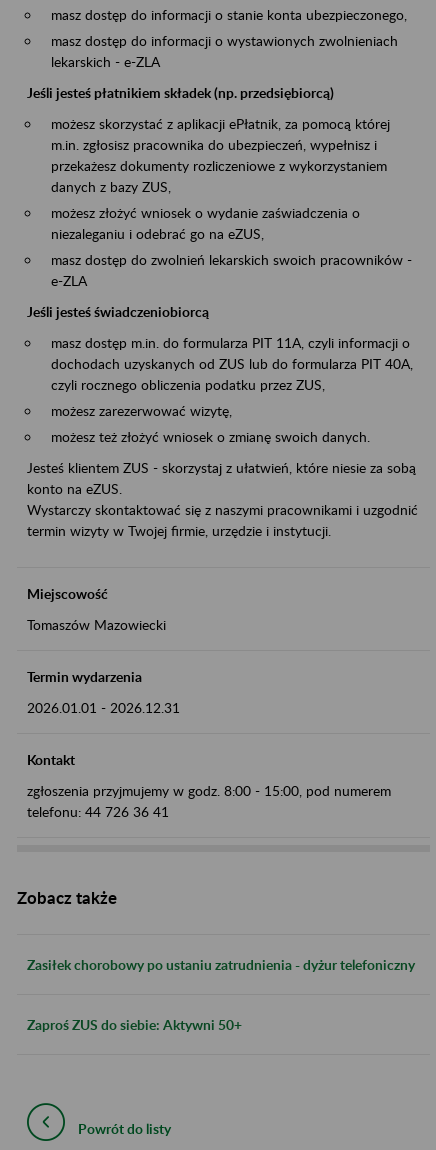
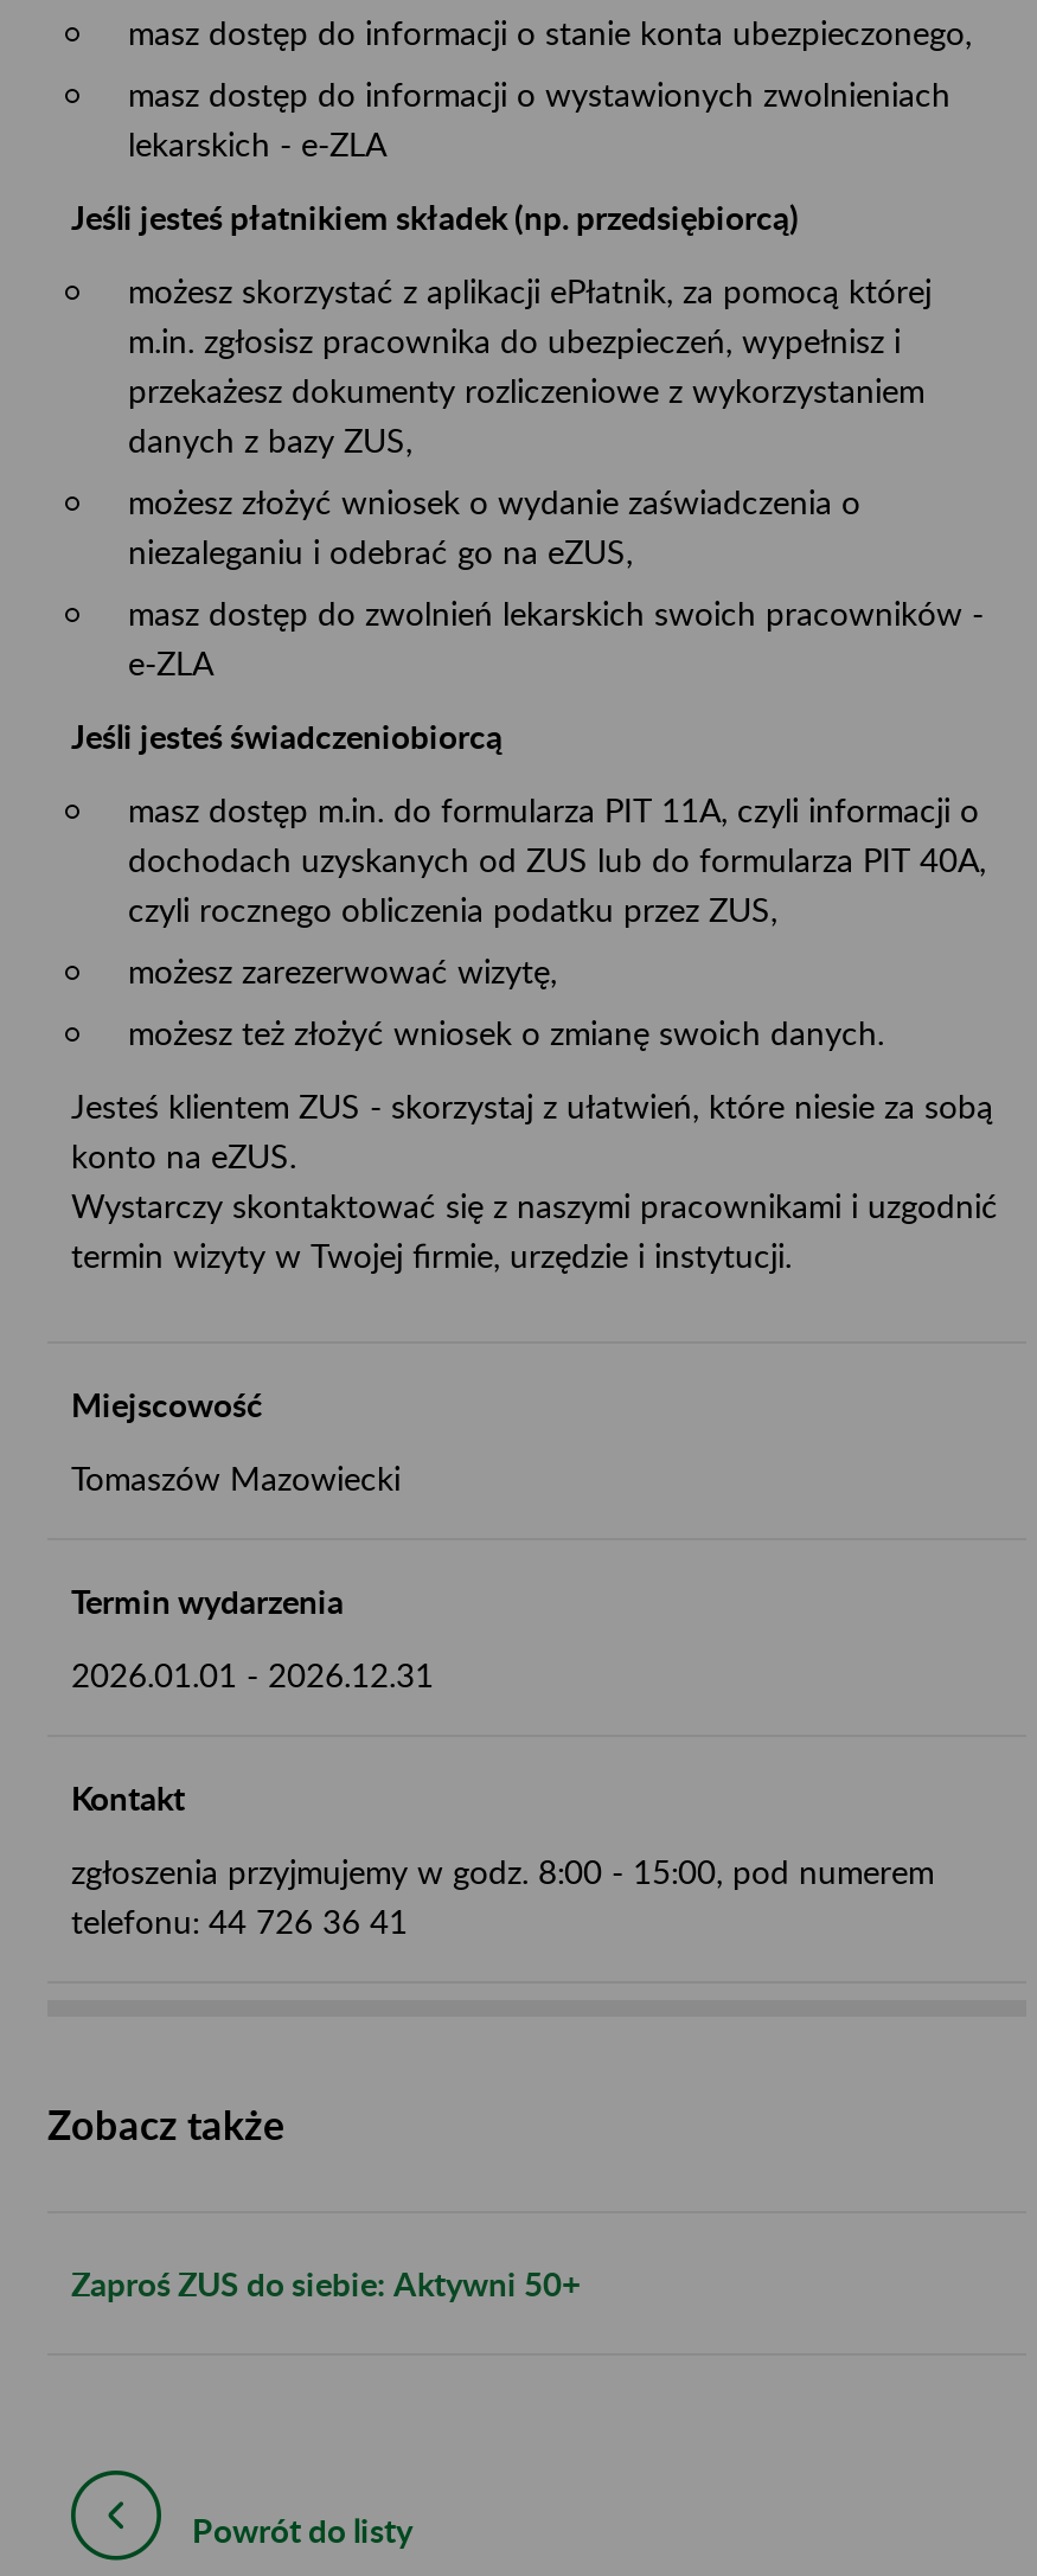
[27,955,415,972] Zasiłek chorobowy po ustaniu zatrudnienia - dyżur telefoniczny -> none

